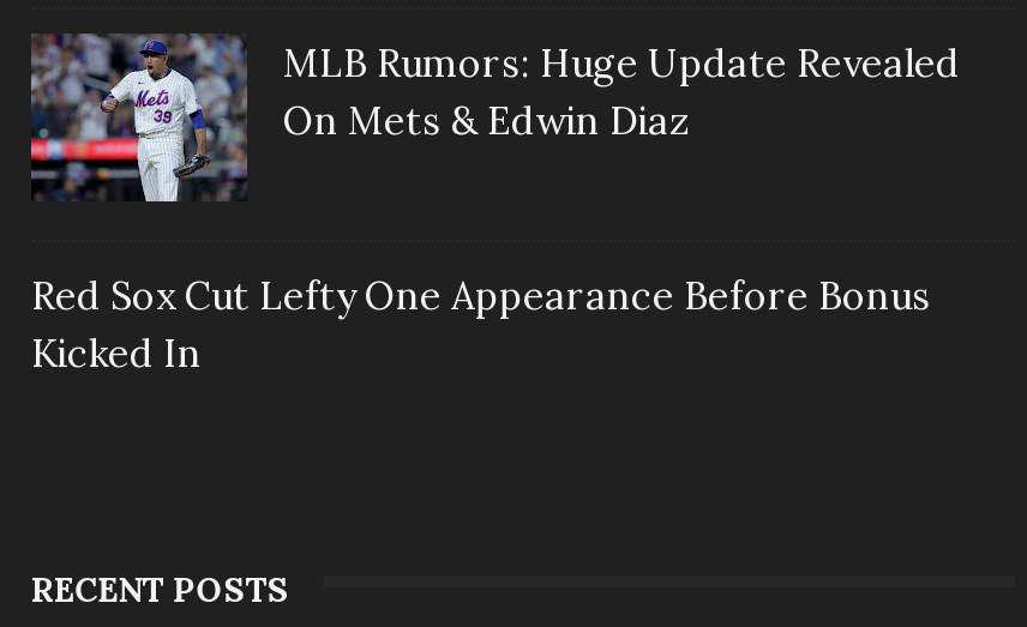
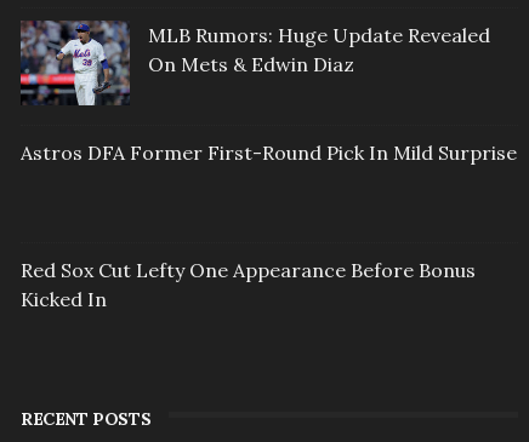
none -> [21,141,517,165] Astros DFA Former First-Round Pick In Mild Surprise

